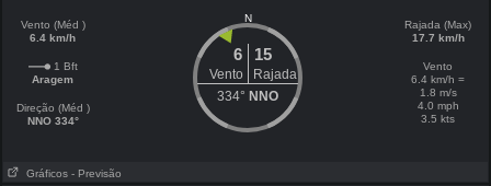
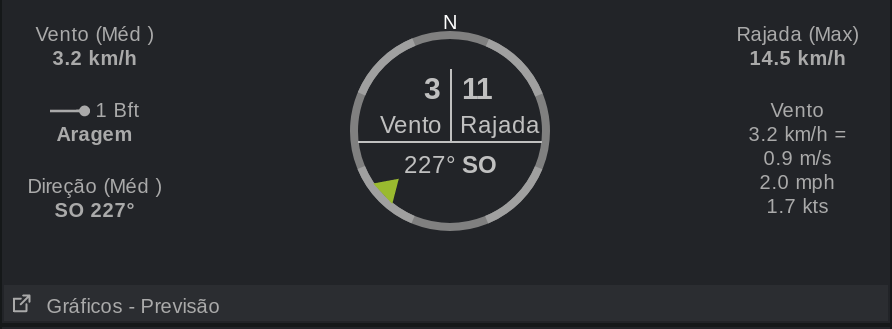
[30,32,76,44] 6.4 km/h -> [52,47,136,69] 3.2 km/h
[412,32,464,44] 17.7 km/h -> [750,47,846,69] 14.5 km/h
[233,45,242,63] 6 -> [424,71,440,105] 3
[254,45,272,63] 15 -> [462,71,492,105] 11
[411,73,465,85] 6.4 km/h = -> [748,123,846,145] 3.2 km/h =
[217,89,278,104] 334° NNO -> [404,151,496,179] 227° SO
[420,86,457,98] 1.8 m/s -> [764,147,832,169] 0.9 m/s
[417,100,459,112] 4.0 mph -> [760,171,836,193] 2.0 mph
[27,115,79,127] NNO 334° -> [54,199,134,221] SO 227°
[421,113,455,125] 3.5 kts -> [766,195,828,217] 1.7 kts

